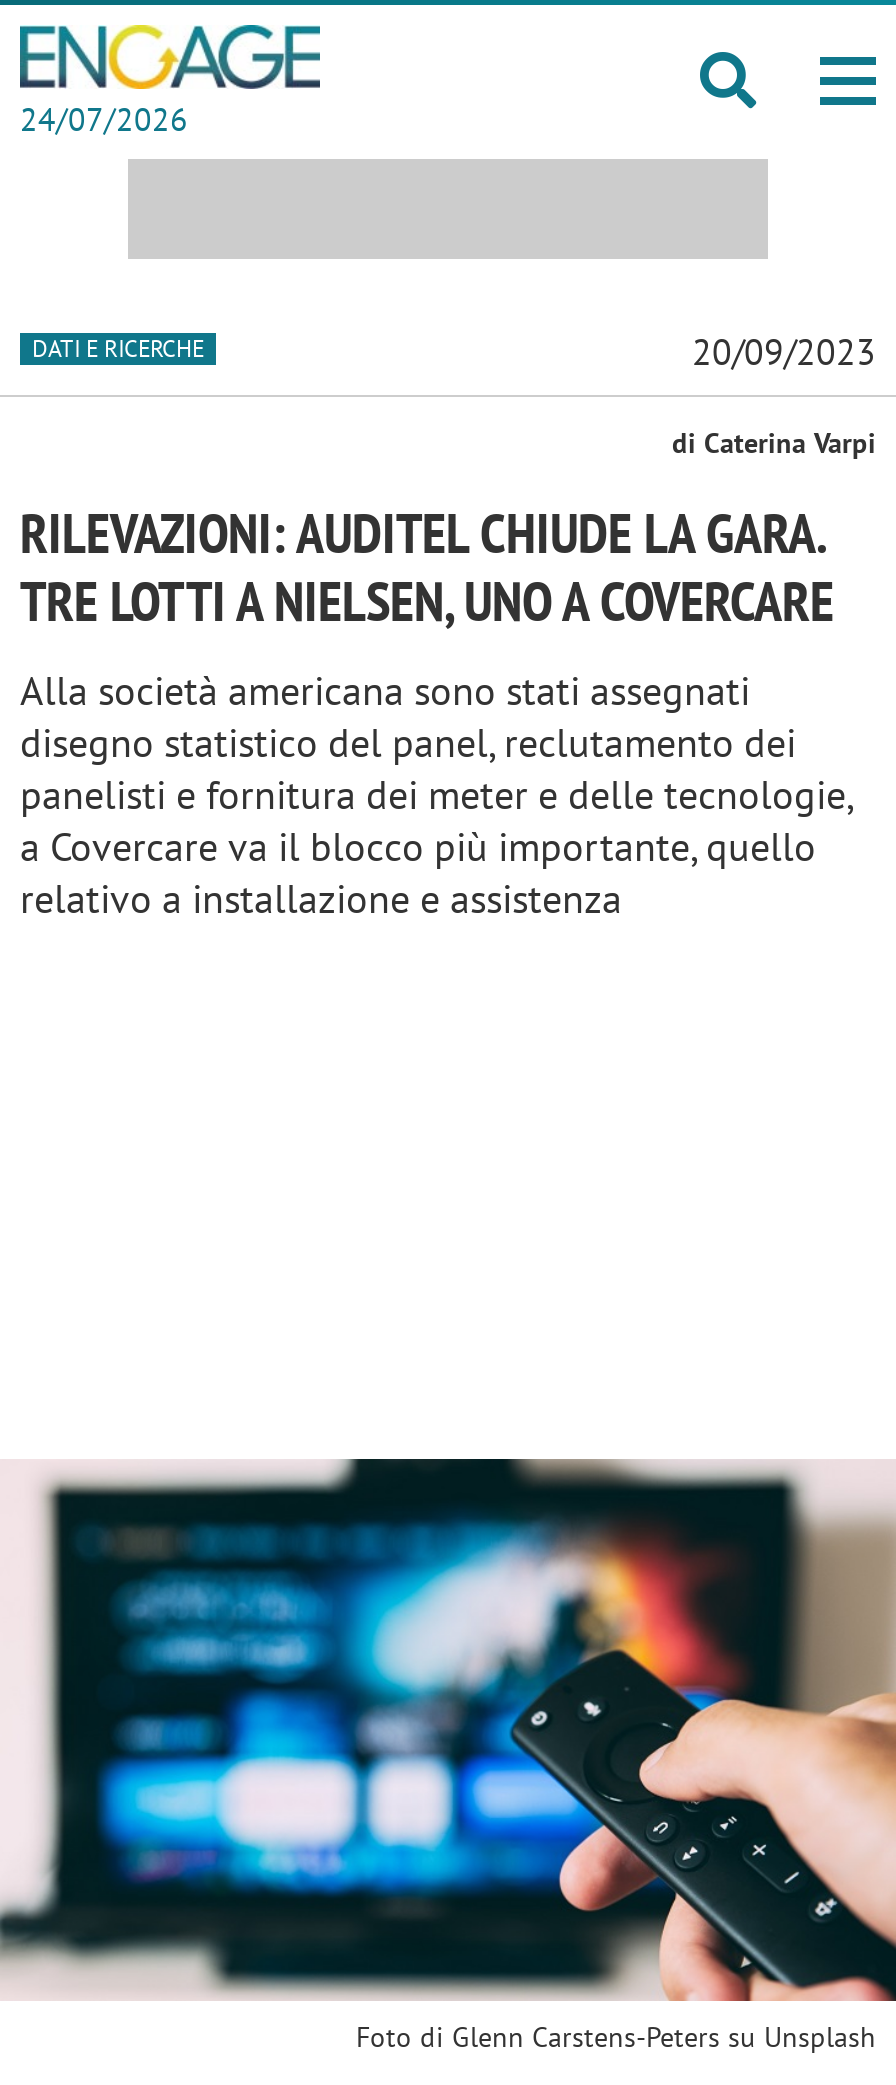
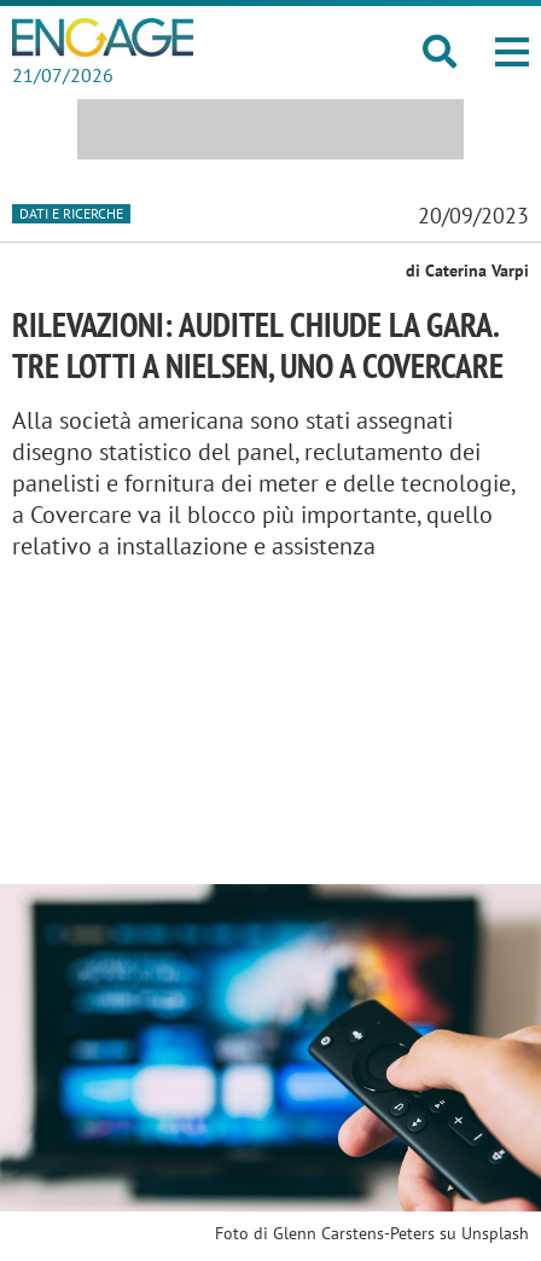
[20,99,188,139] 24/07/2026 -> [12,63,114,87] 21/07/2026

